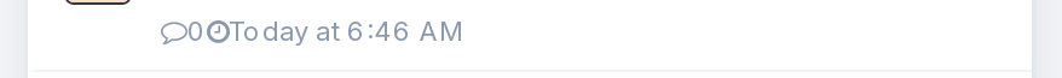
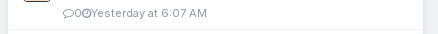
[229,14,463,48] Today at 6:46 AM -> [91,6,207,20] Yesterday at 6:07 AM

